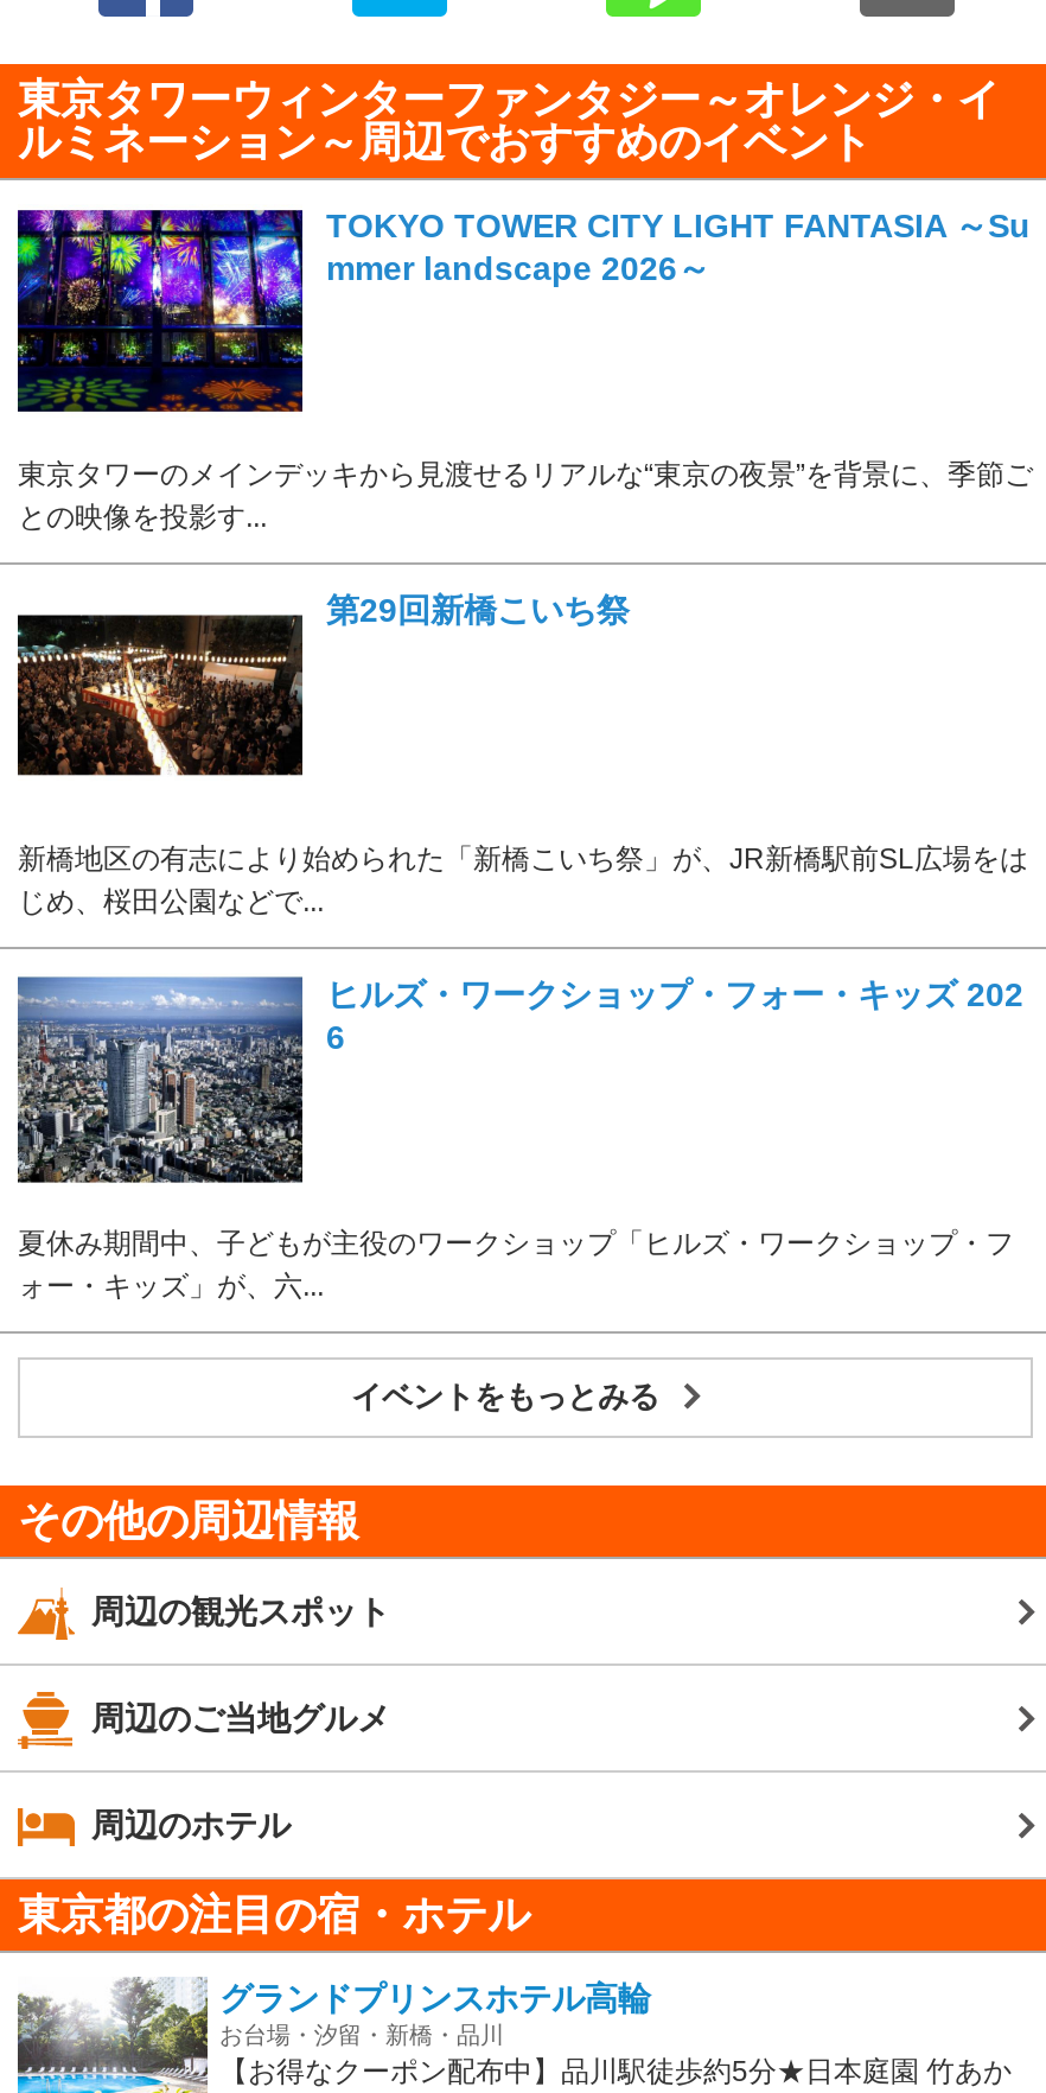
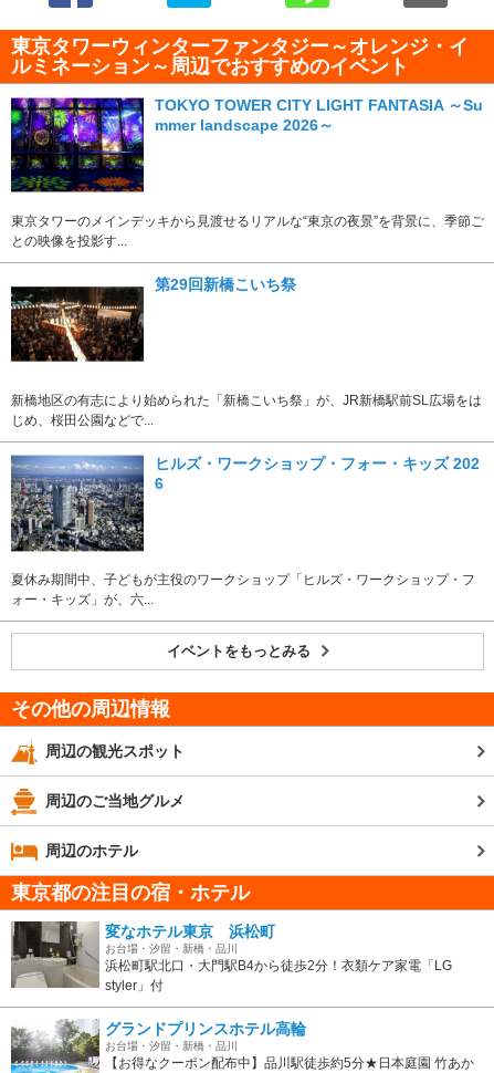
none -> [10,920,452,1007] [image] | 変なホテル東京 浜松町 | お台場・汐留・新橋・品川 | 浜松町駅北口・大門駅B4から徒歩2分！衣類ケア家電「LG | styler」付

